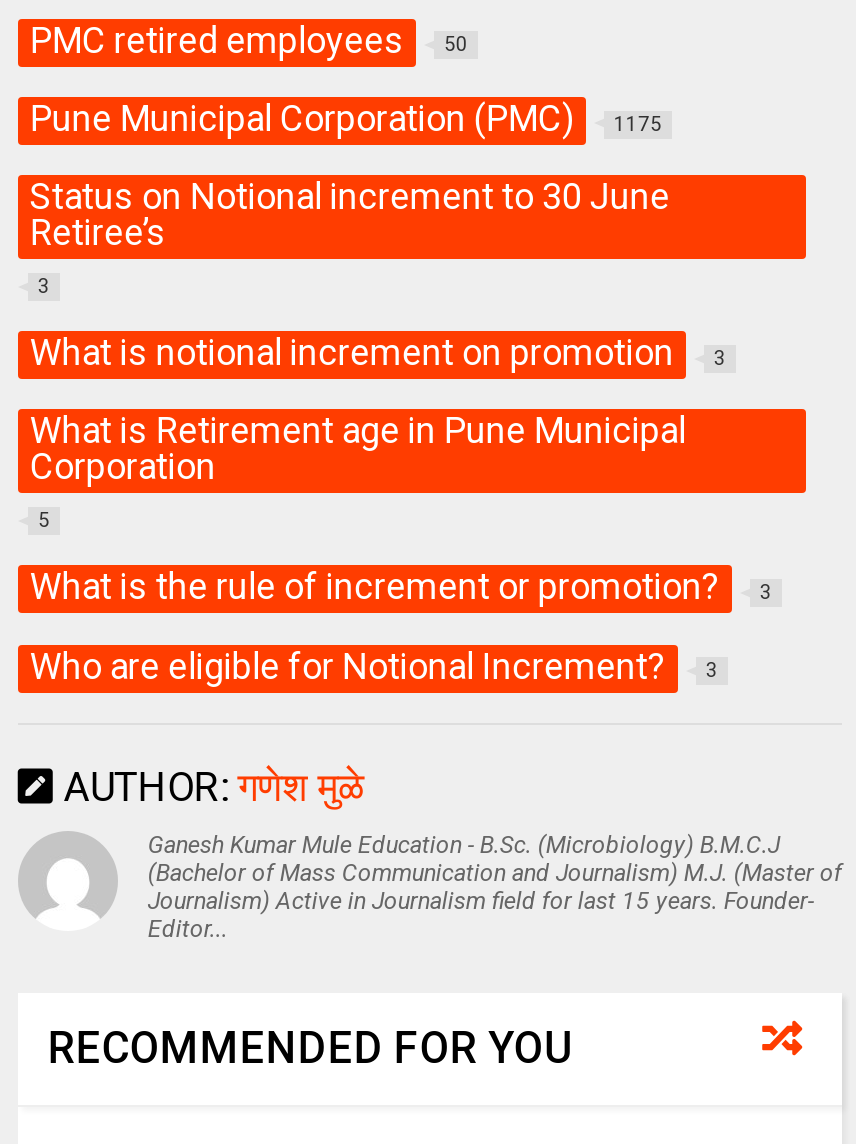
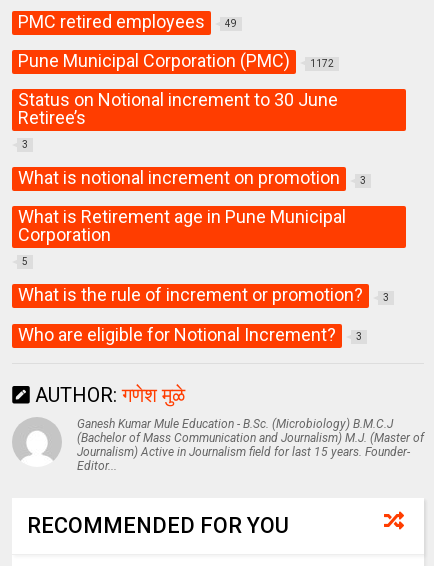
[30,18,468,60] PMC retired employees 50 -> [18,10,237,31] PMC retired employees 49
[30,97,662,139] Pune Municipal Corporation (PMC) 1175 -> [18,50,334,71] Pune Municipal Corporation (PMC) 1172

